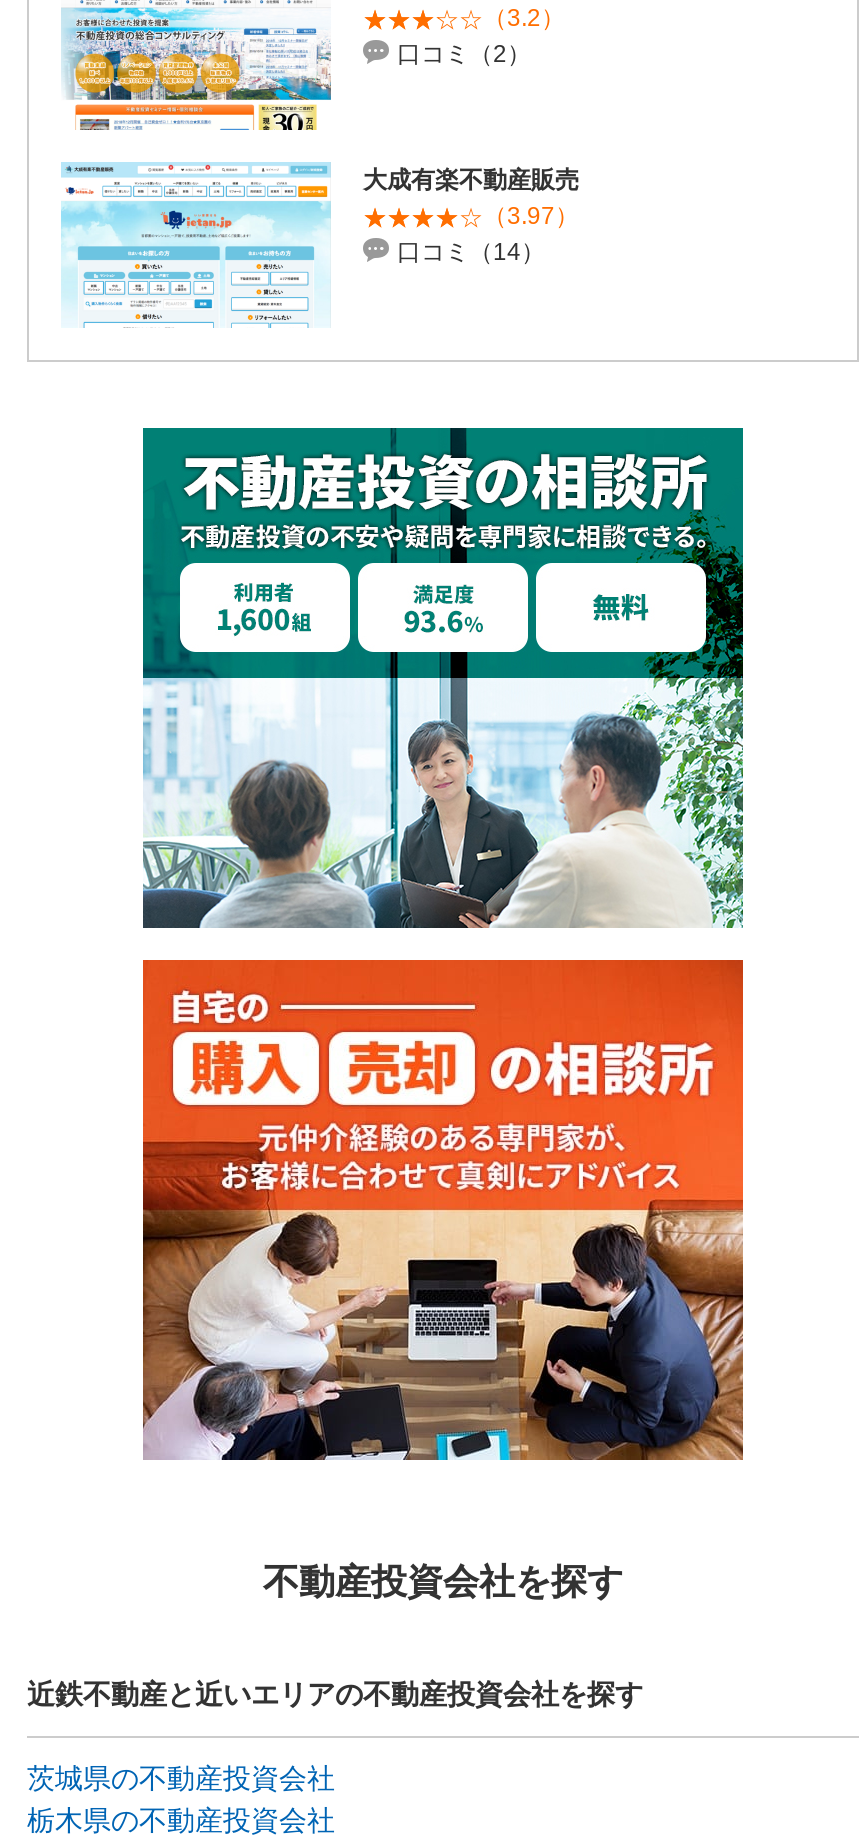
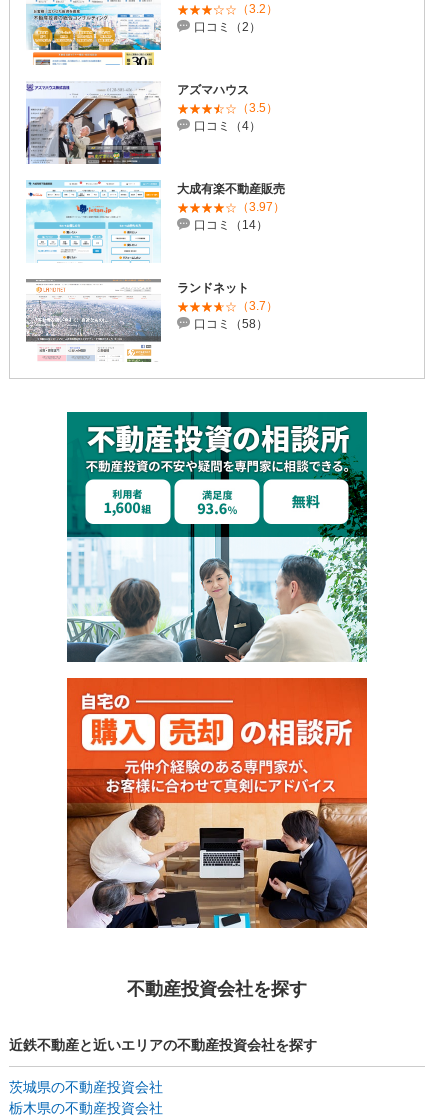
none -> [25,83,278,165] [image] | アズマハウス | （3.5） | 口コミ（4）
none -> [25,279,278,363] [image] | ランドネット | （3.7） | 口コミ（58）

